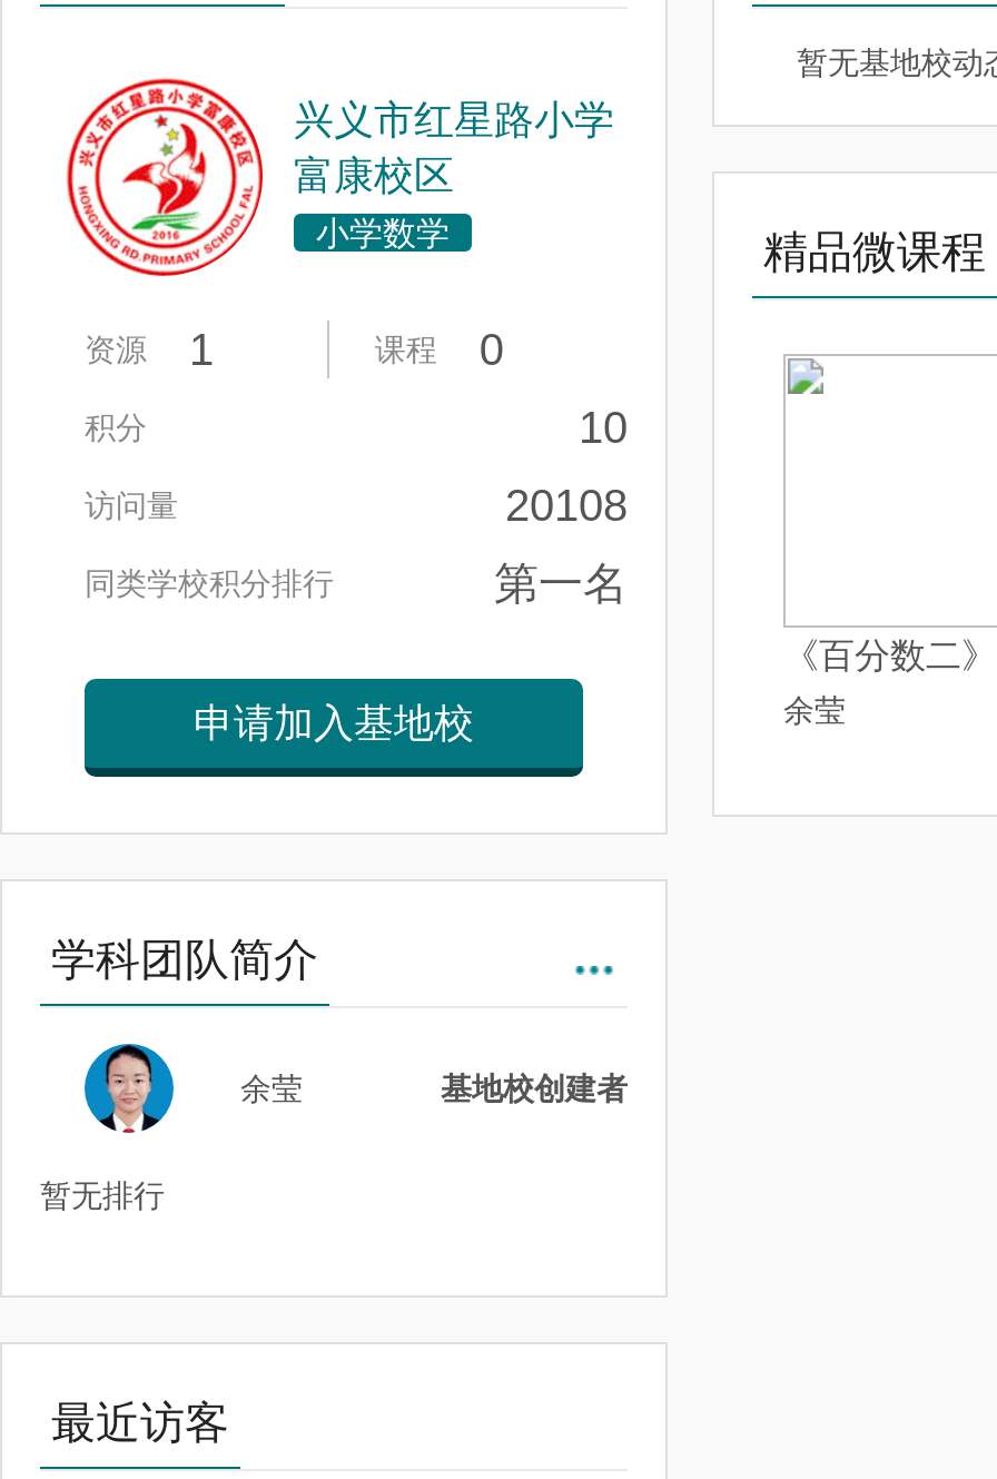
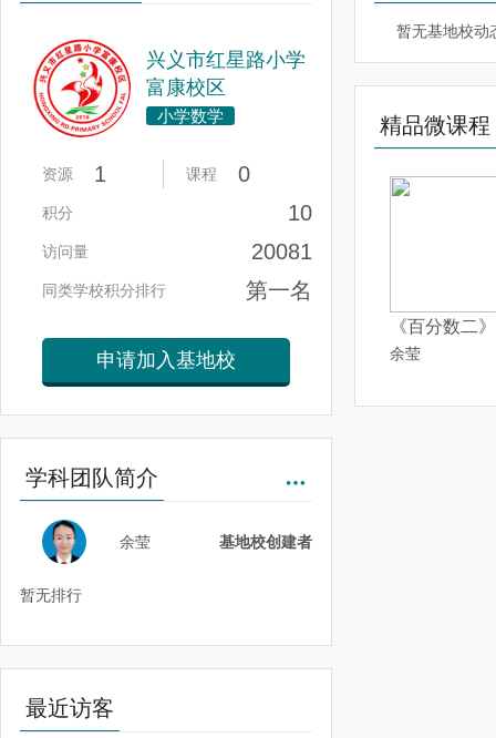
[505,480,628,529] 20108 -> [251,239,312,264] 20081

